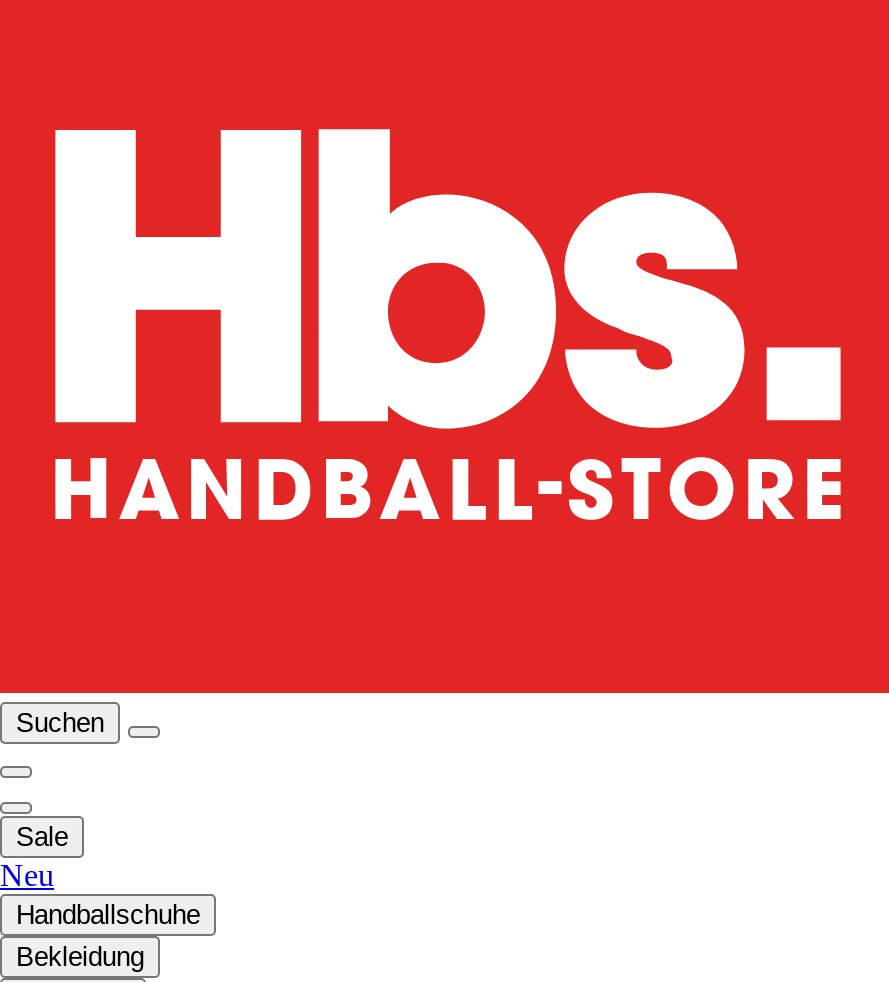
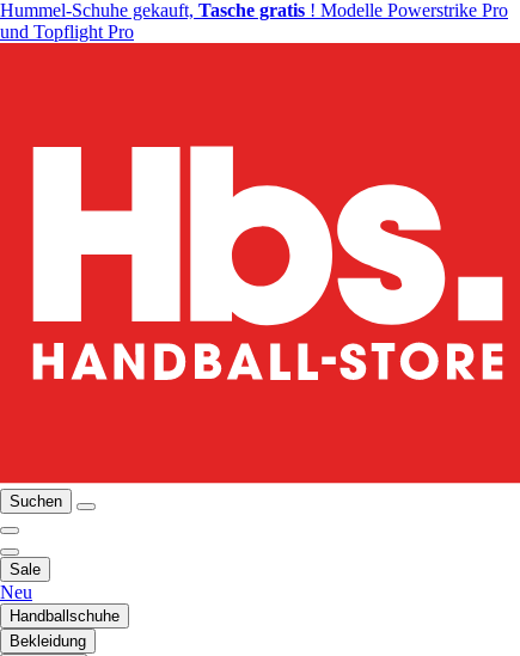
none -> [0,0,508,42] Hummel-Schuhe gekauft, Tasche gratis! Modelle Powerstrike Pro | und Topflight Pro

